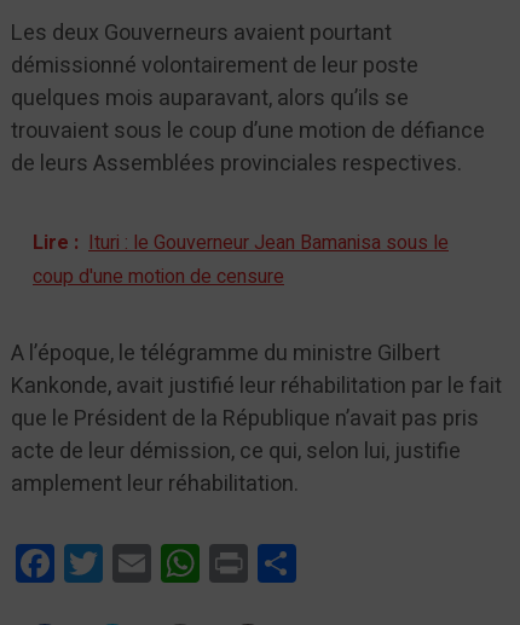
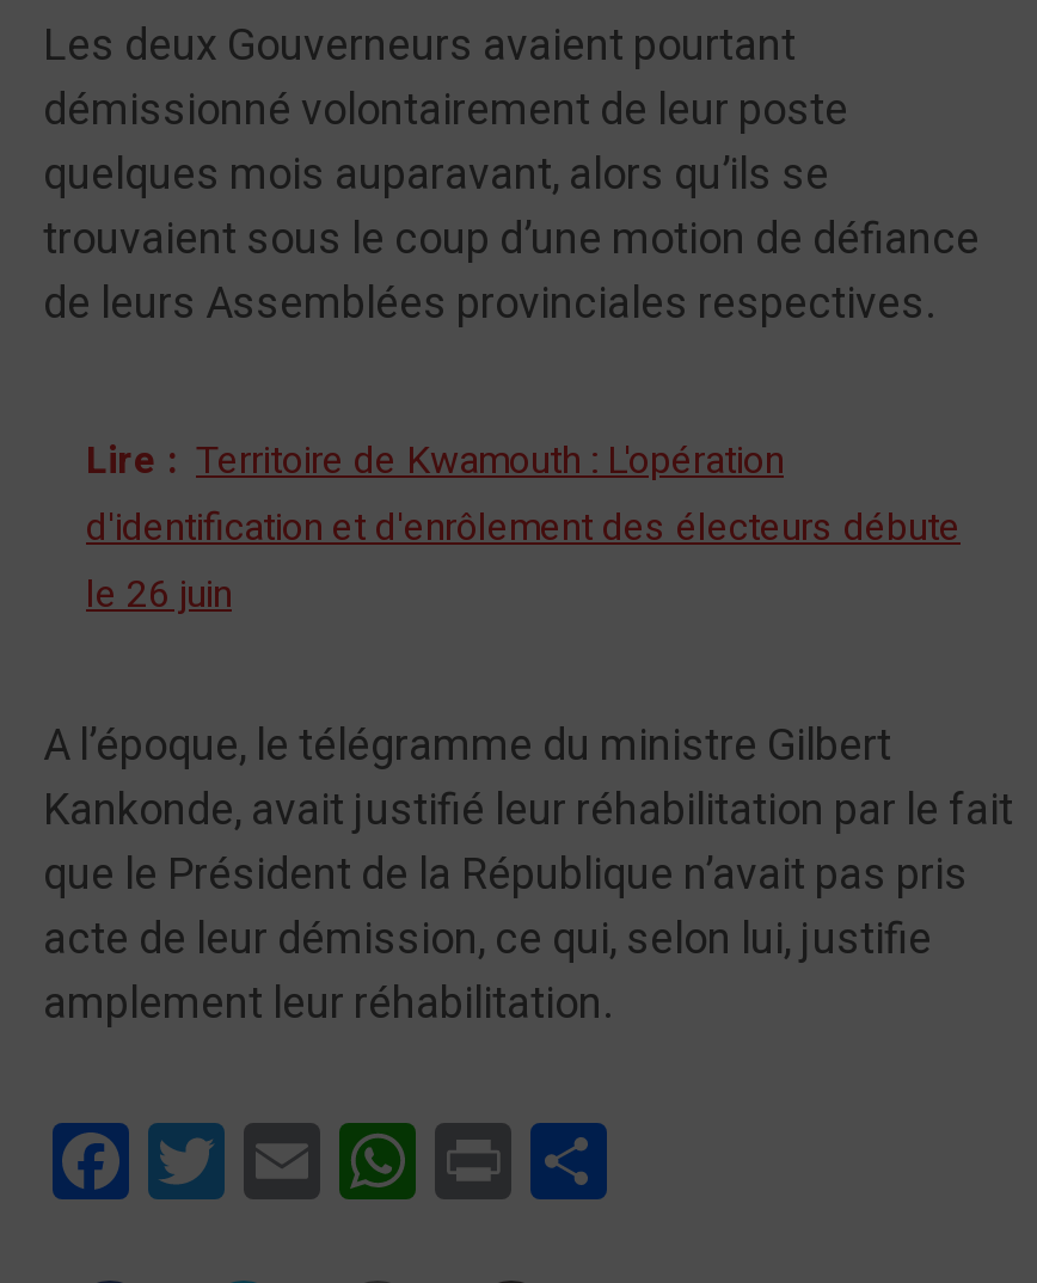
[33,228,449,291] Lire : Ituri : le Gouverneur Jean Bamanisa sous le | coup d'une motion de censure -> [86,431,961,623] Lire : Territoire de Kwamouth : L'opération | d'identification et d'enrôlement des électeurs débute | le 26 juin

